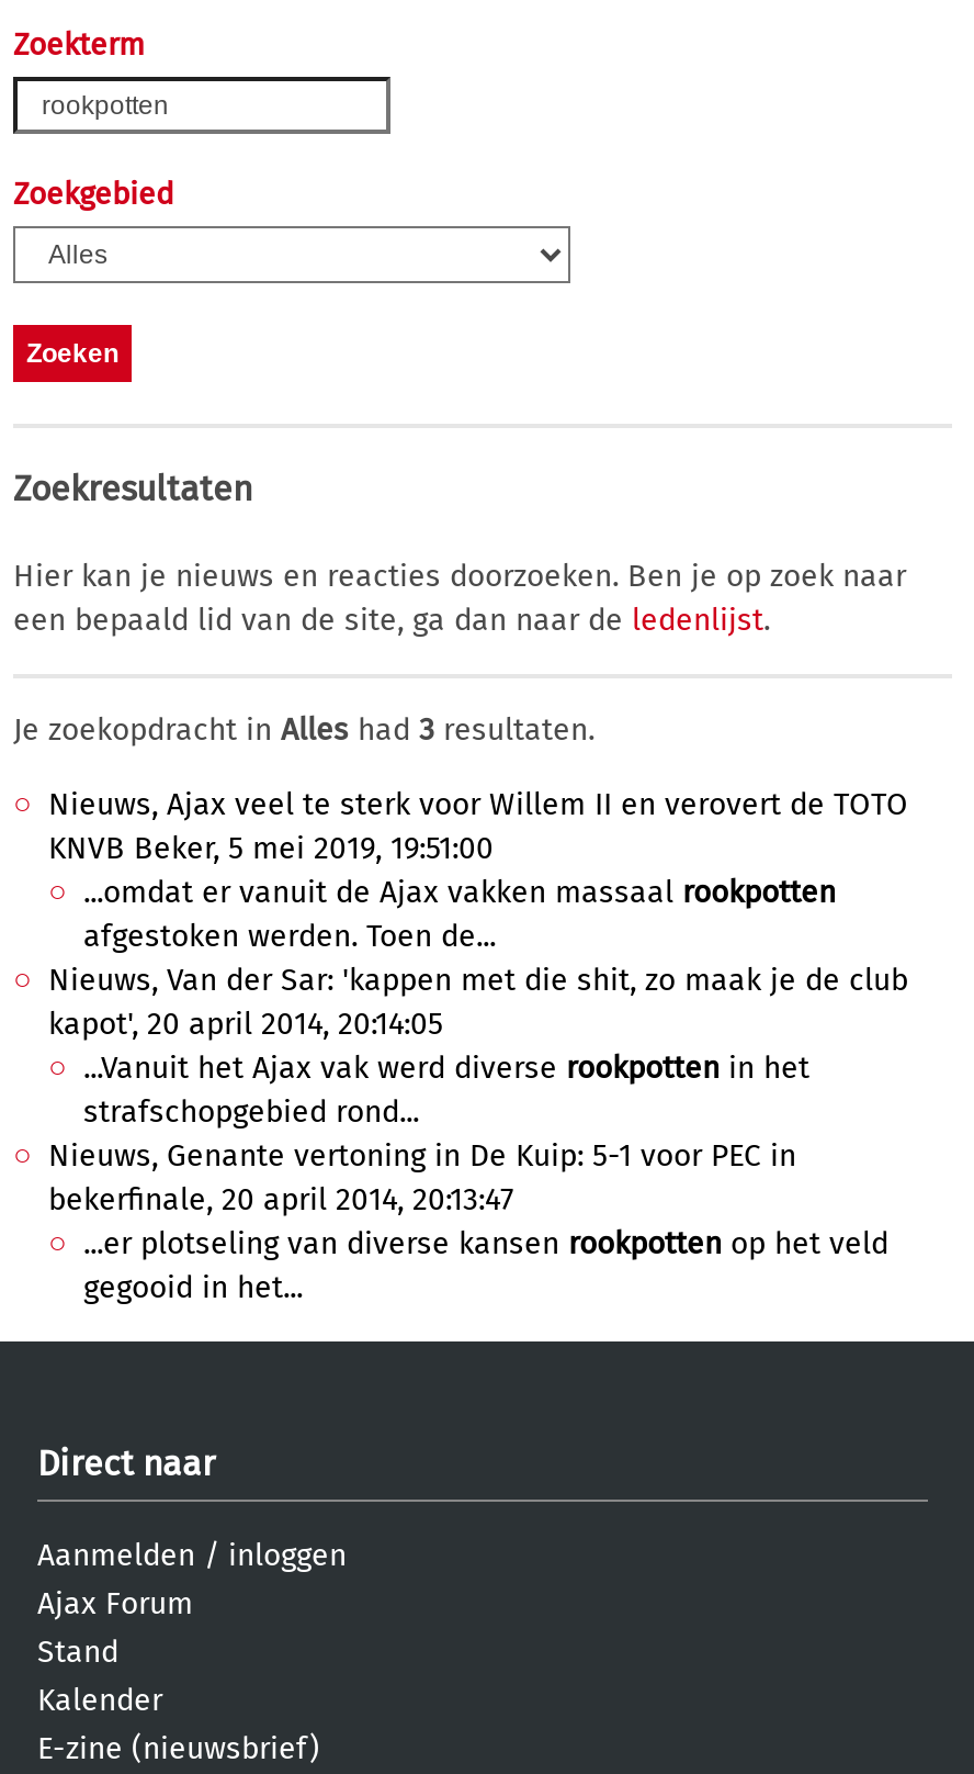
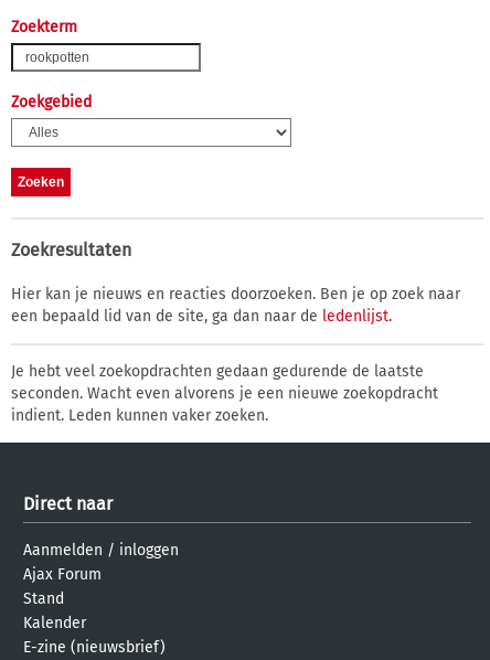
[13,711,908,1306] Je zoekopdracht in Alles had 3 resultaten. | Nieuws, Ajax veel te sterk voor Willem II en verovert de TOTO | KNVB Beker, 5 mei 2019, 19:51:00 | ...omdat er vanuit de Ajax vakken massaal rookpotten | afgestoken werden. Toen de... | Nieuws, Van der Sar: 'kappen met die shit, zo maak je de club | kapot', 20 april 2014, 20:14:05 | ...Vanuit het Ajax vak werd diverse rookpotten in het | strafschopgebied rond... | Nieuws, Genante vertoning in De Kuip: 5-1 voor PEC in | bekerfinale, 20 april 2014, 20:13:47 | ...er plotseling van diverse kansen rookpotten op het veld | gegooid in het... -> [11,362,438,425] Je hebt veel zoekopdrachten gedaan gedurende de laatste | seconden. Wacht even alvorens je een nieuwe zoekopdracht | indient. Leden kunnen vaker zoeken.

